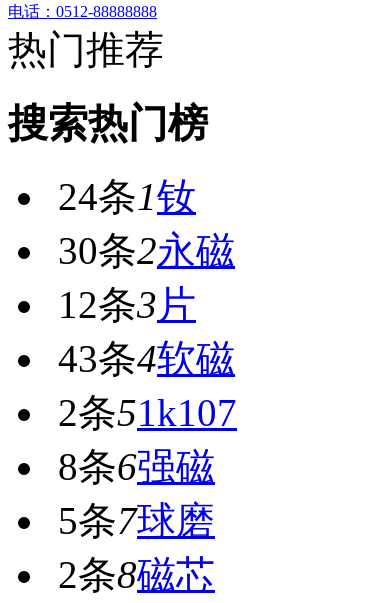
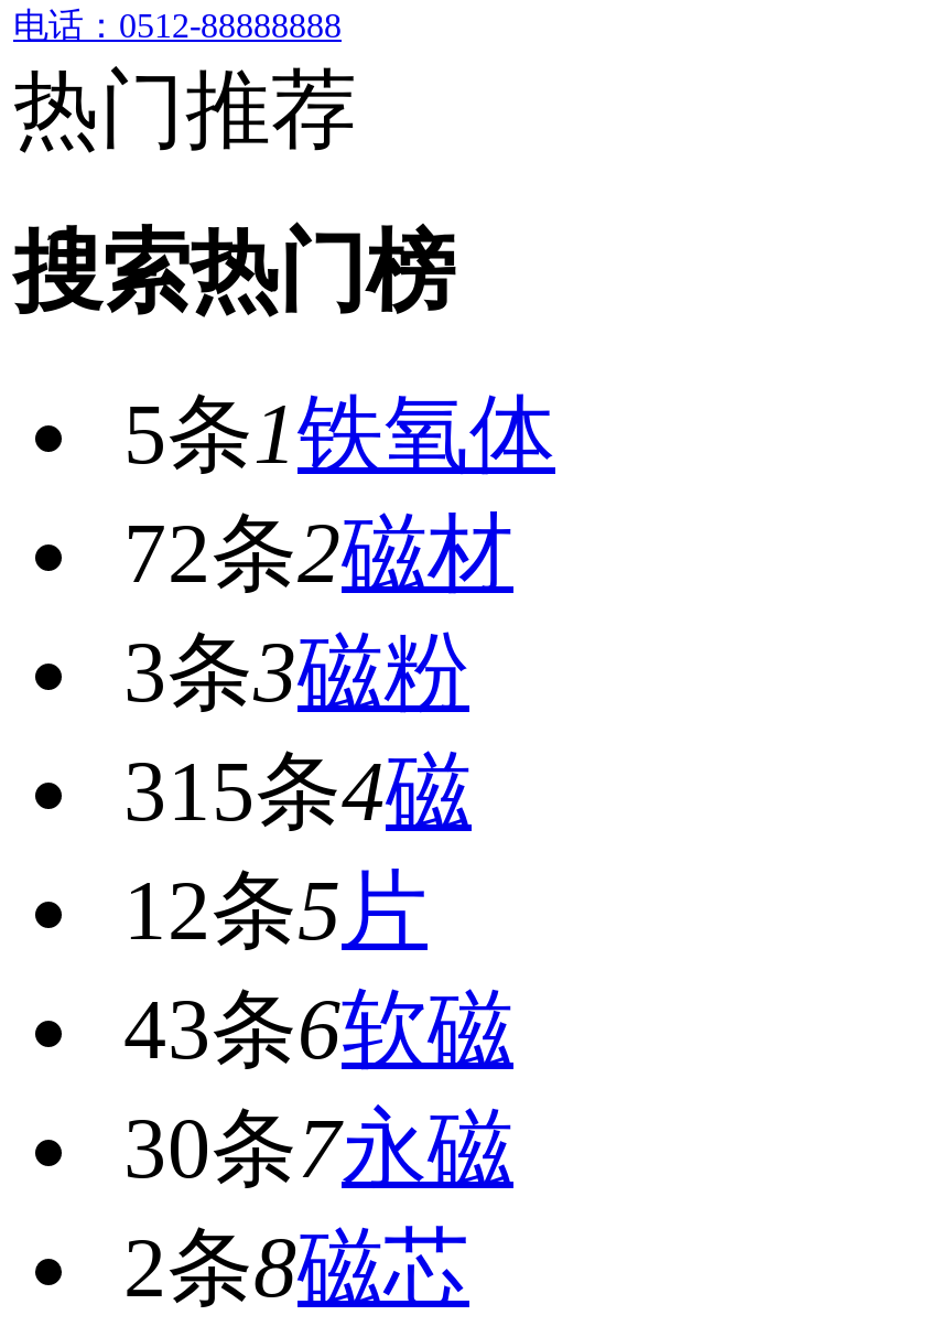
[48,175,237,542] 24条1钕 | 30条2永磁 | 12条3片 | 43条4软磁 | 2条51k107 | 8条6强磁 | 5条7球磨 -> [101,385,555,1194] 5条1铁氧体 | 72条2磁材 | 3条3磁粉 | 315条4磁 | 12条5片 | 43条6软磁 | 30条7永磁

